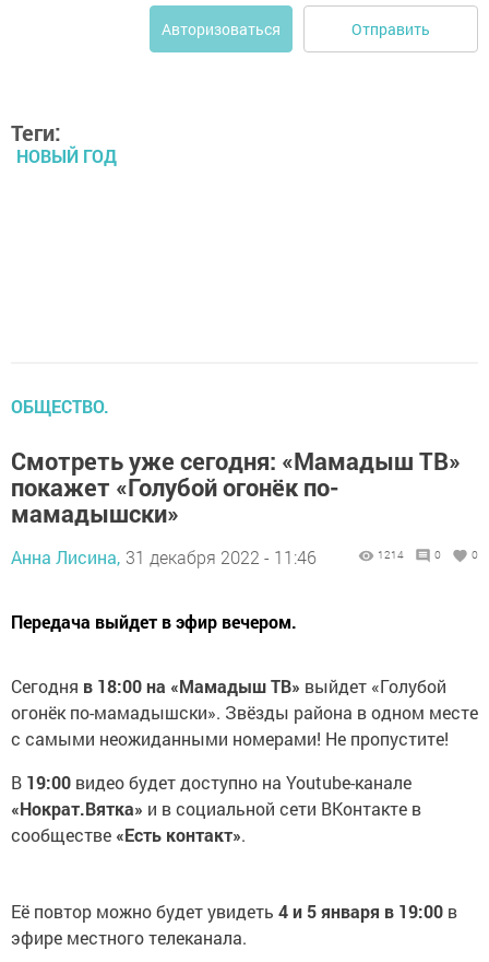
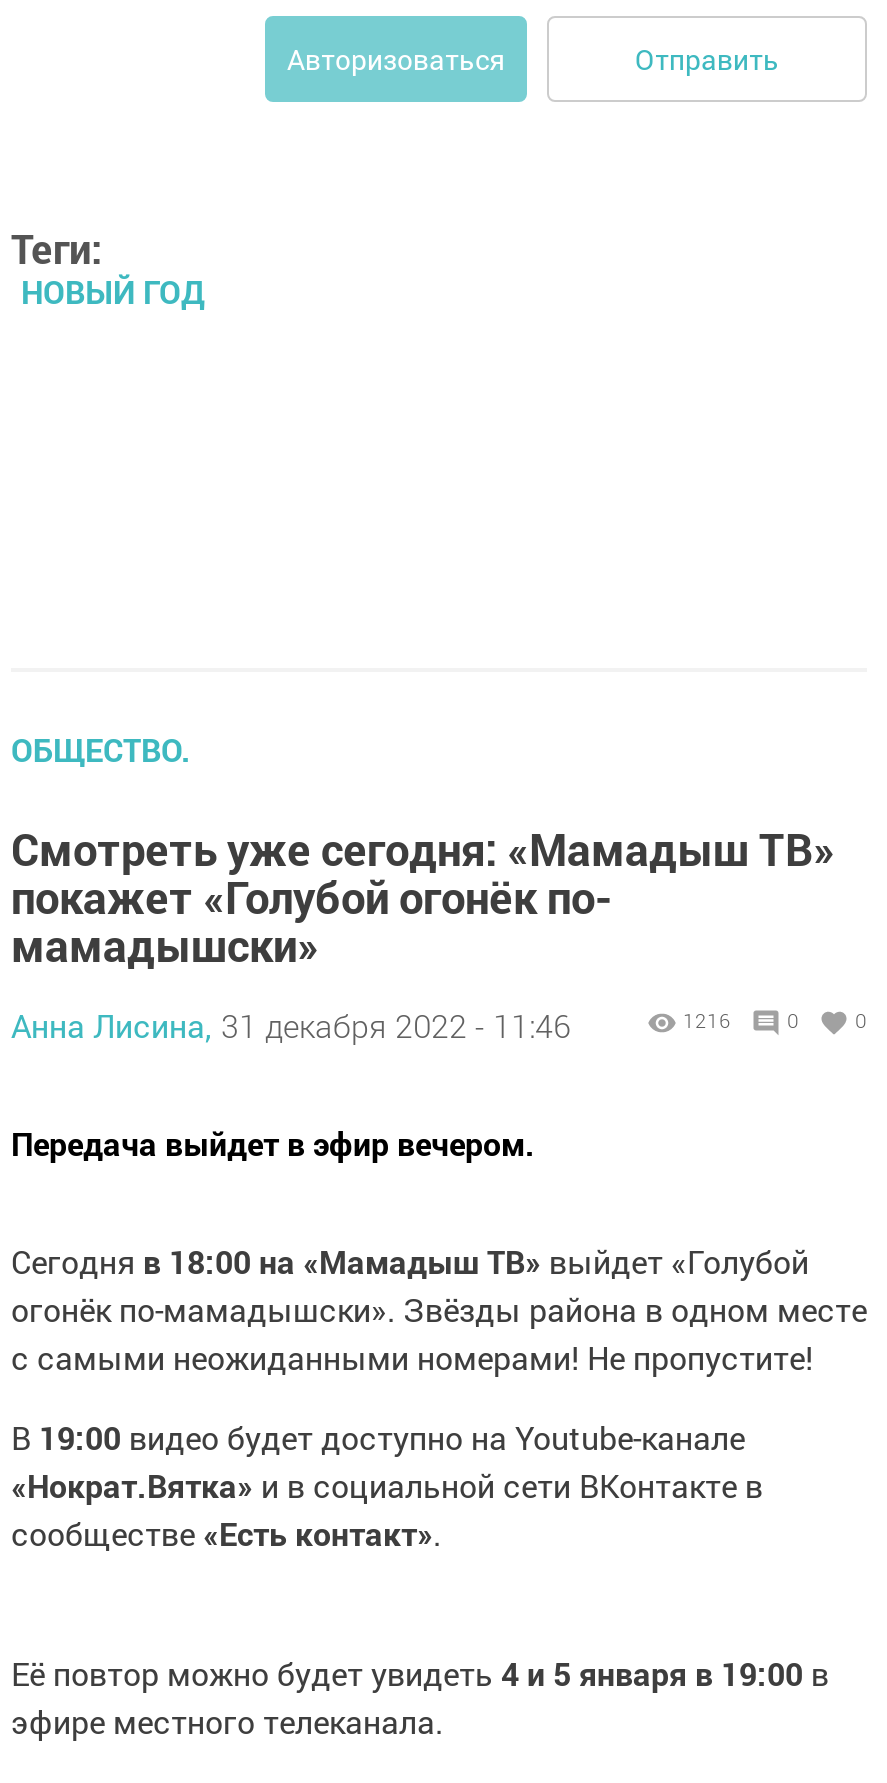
[378,548,404,562] 1214 -> [683,1009,731,1035] 1216

